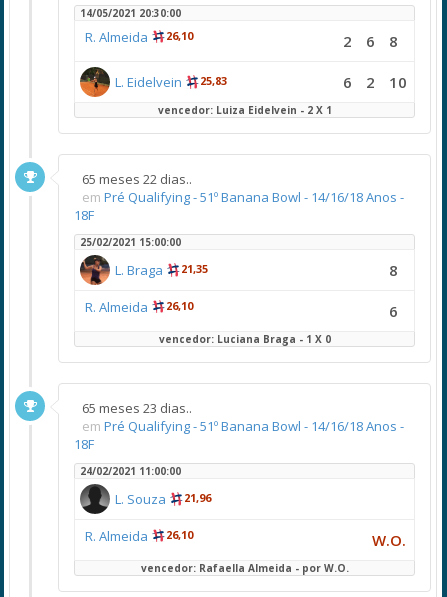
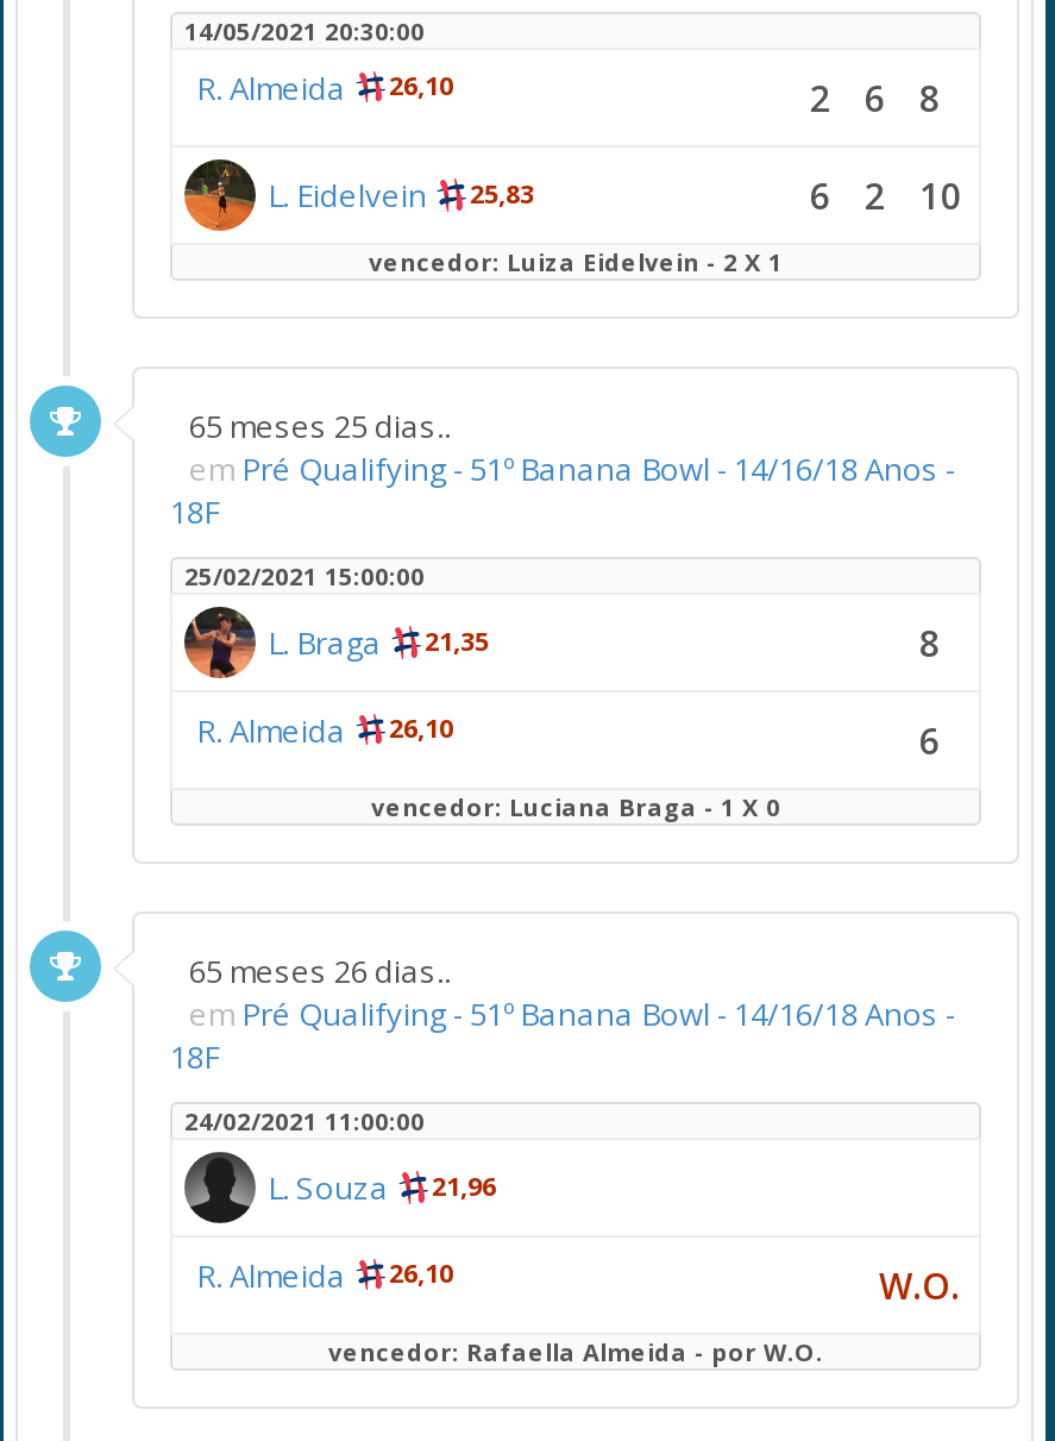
[82,170,192,188] 65 meses 22 dias.. -> [189,405,451,447] 65 meses 25 dias..
[82,399,192,417] 65 meses 23 dias.. -> [189,950,451,992] 65 meses 26 dias..

